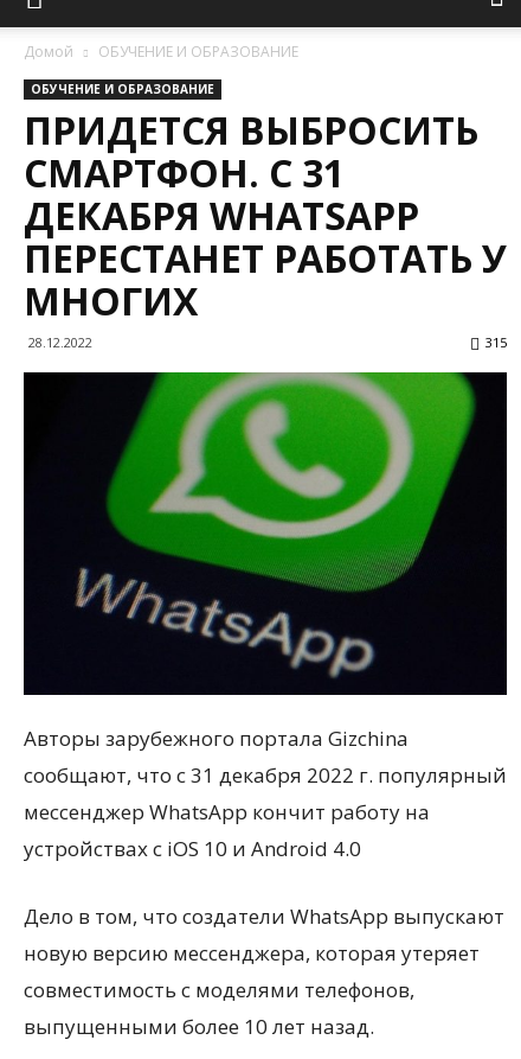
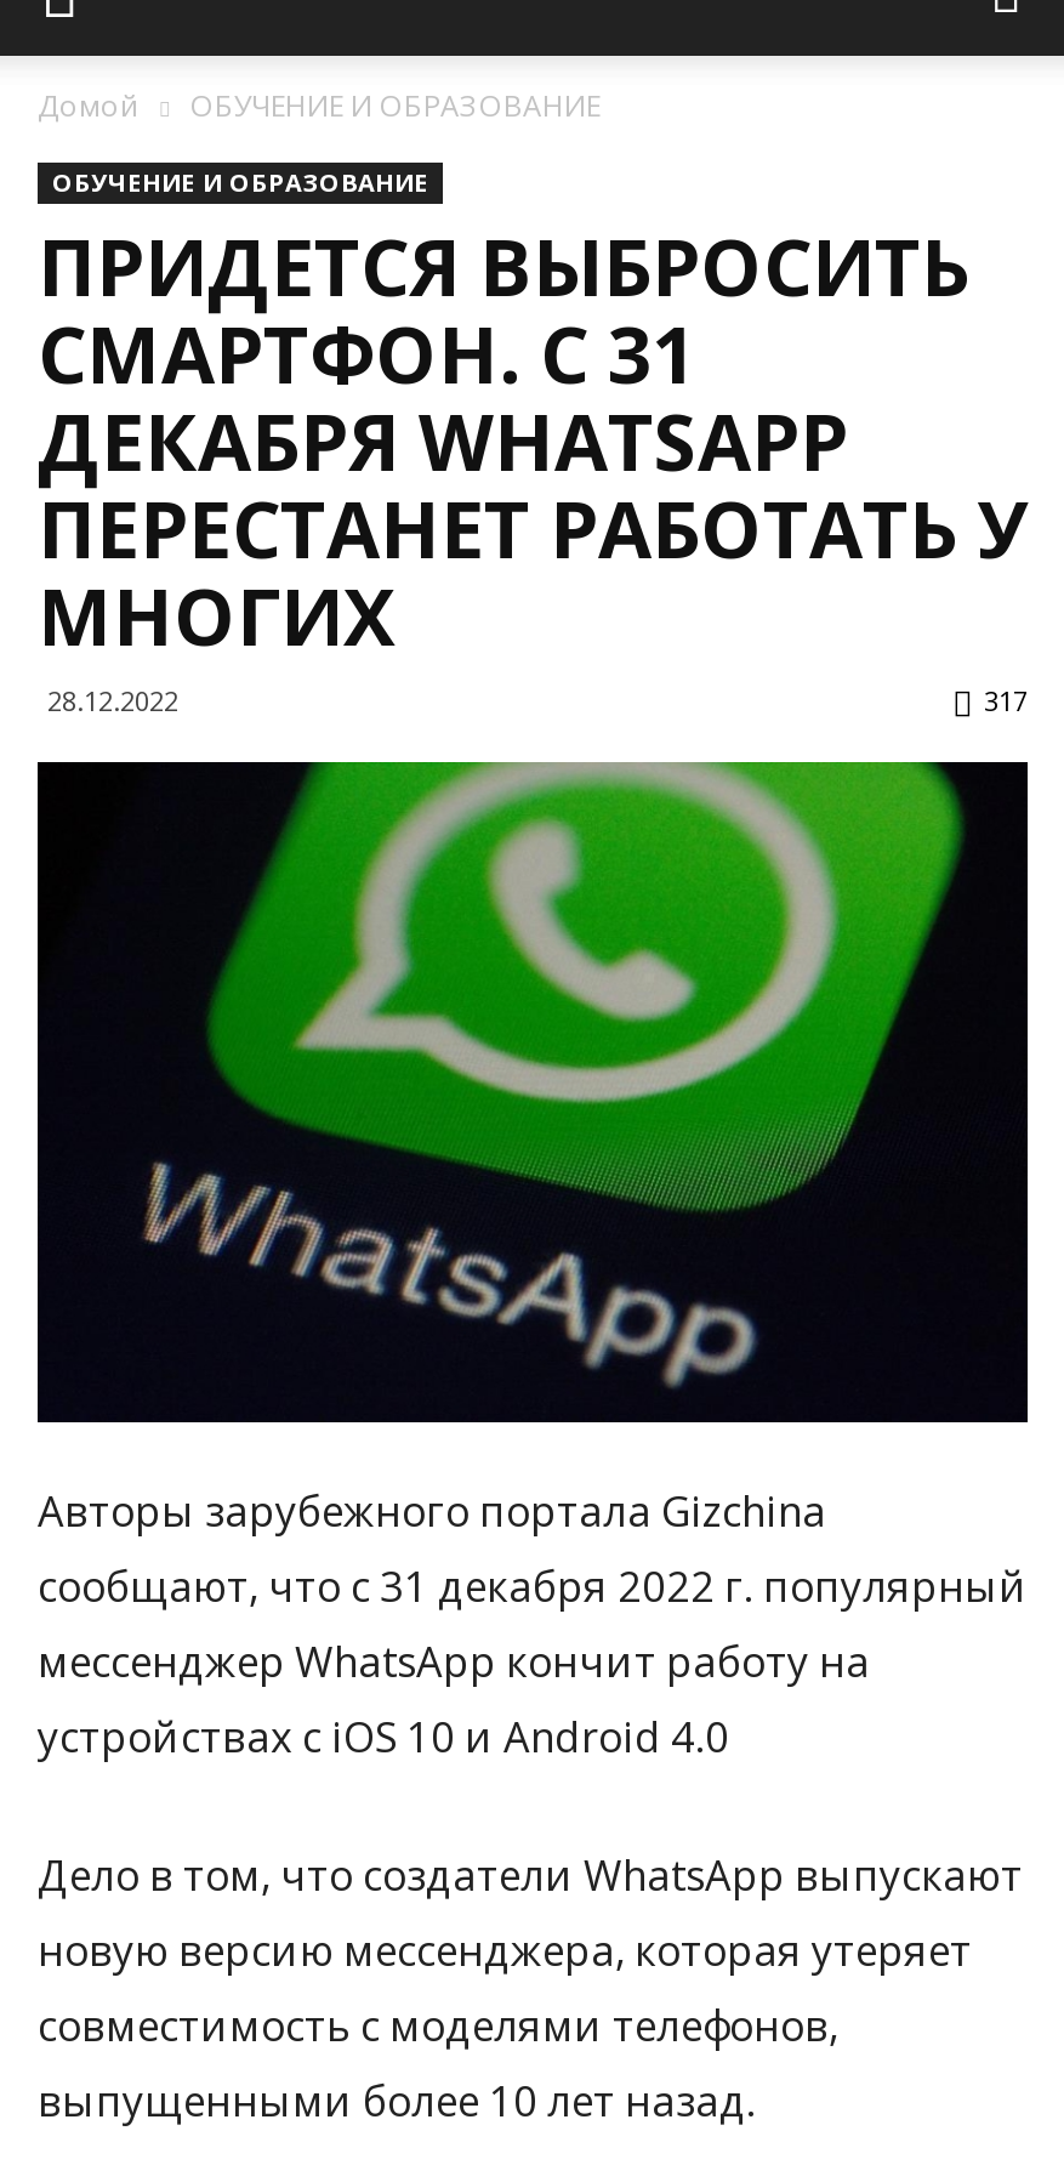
[485,333,507,351] 315 -> [984,682,1028,718] 317

